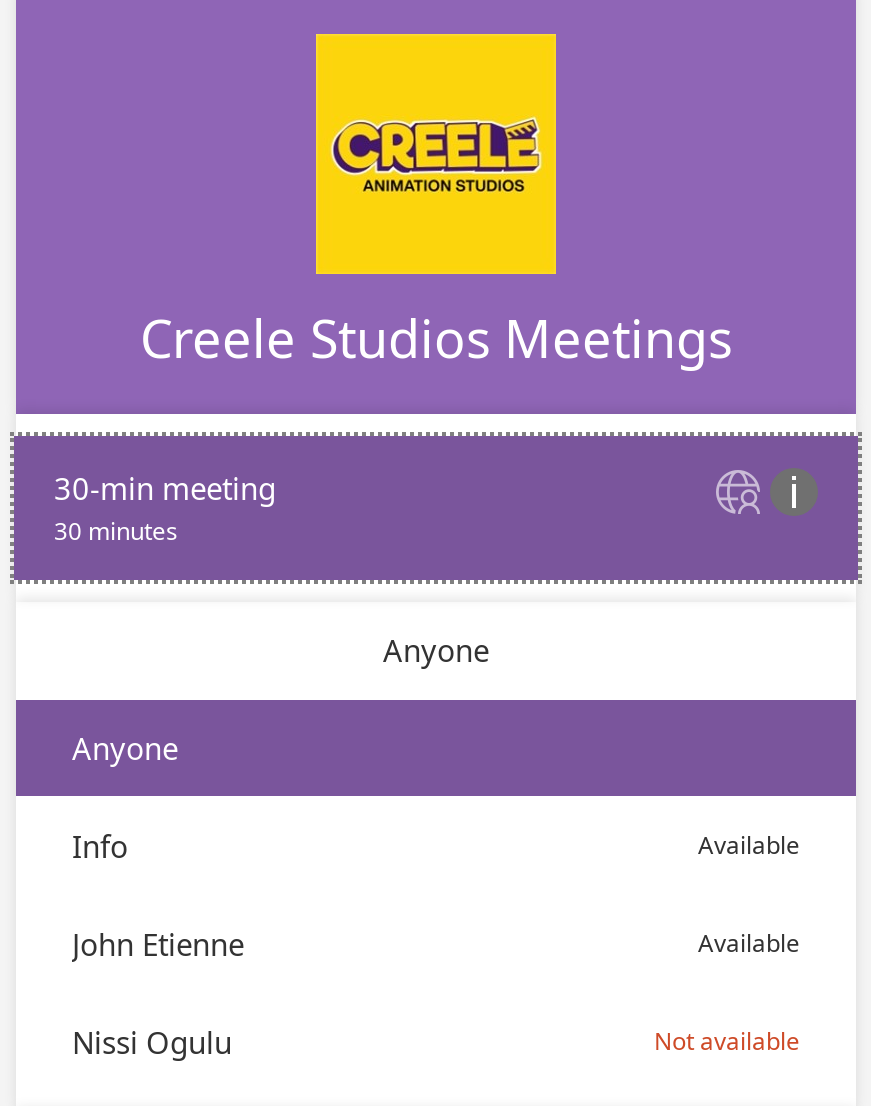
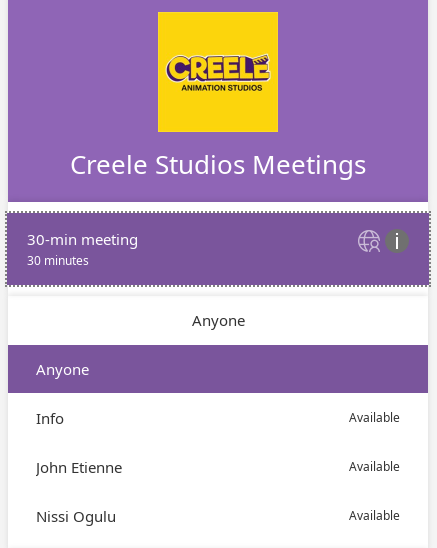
[654,1024,800,1058] Not available -> [349,507,400,524] Available

